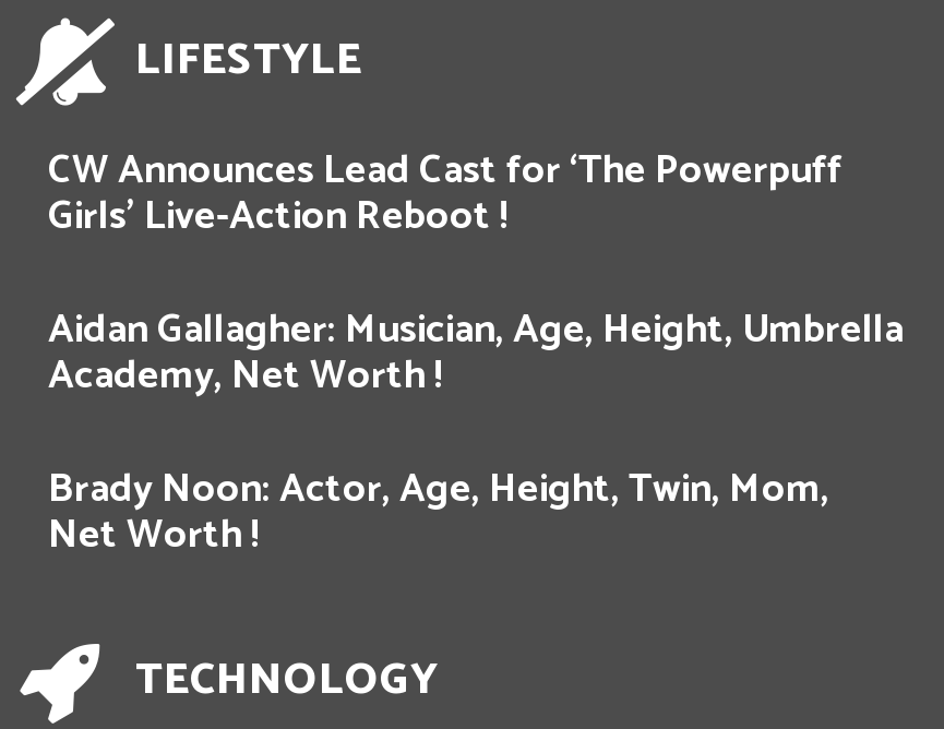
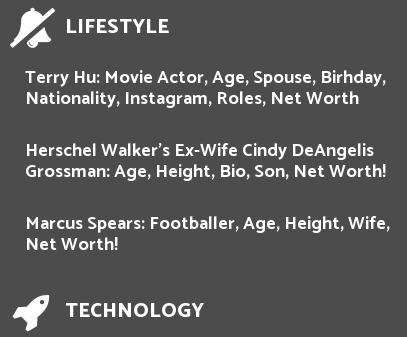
[48,138,843,249] CW Announces Lead Cast for ‘The Powerpuff | Girls’ Live-Action Reboot ! -> [25,63,386,114] Terry Hu: Movie Actor, Age, Spouse, Birhday, | Nationality, Instagram, Roles, Net Worth
[48,297,904,409] Aidan Gallagher: Musician, Age, Height, Umbrella | Academy, Net Worth ! -> [25,136,386,187] Herschel Walker’s Ex-Wife Cindy DeAngelis | Grossman: Age, Height, Bio, Son, Net Worth!
[48,457,829,568] Brady Noon: Actor, Age, Height, Twin, Mom, | Net Worth ! -> [25,209,390,260] Marcus Spears: Footballer, Age, Height, Wife, | Net Worth!

